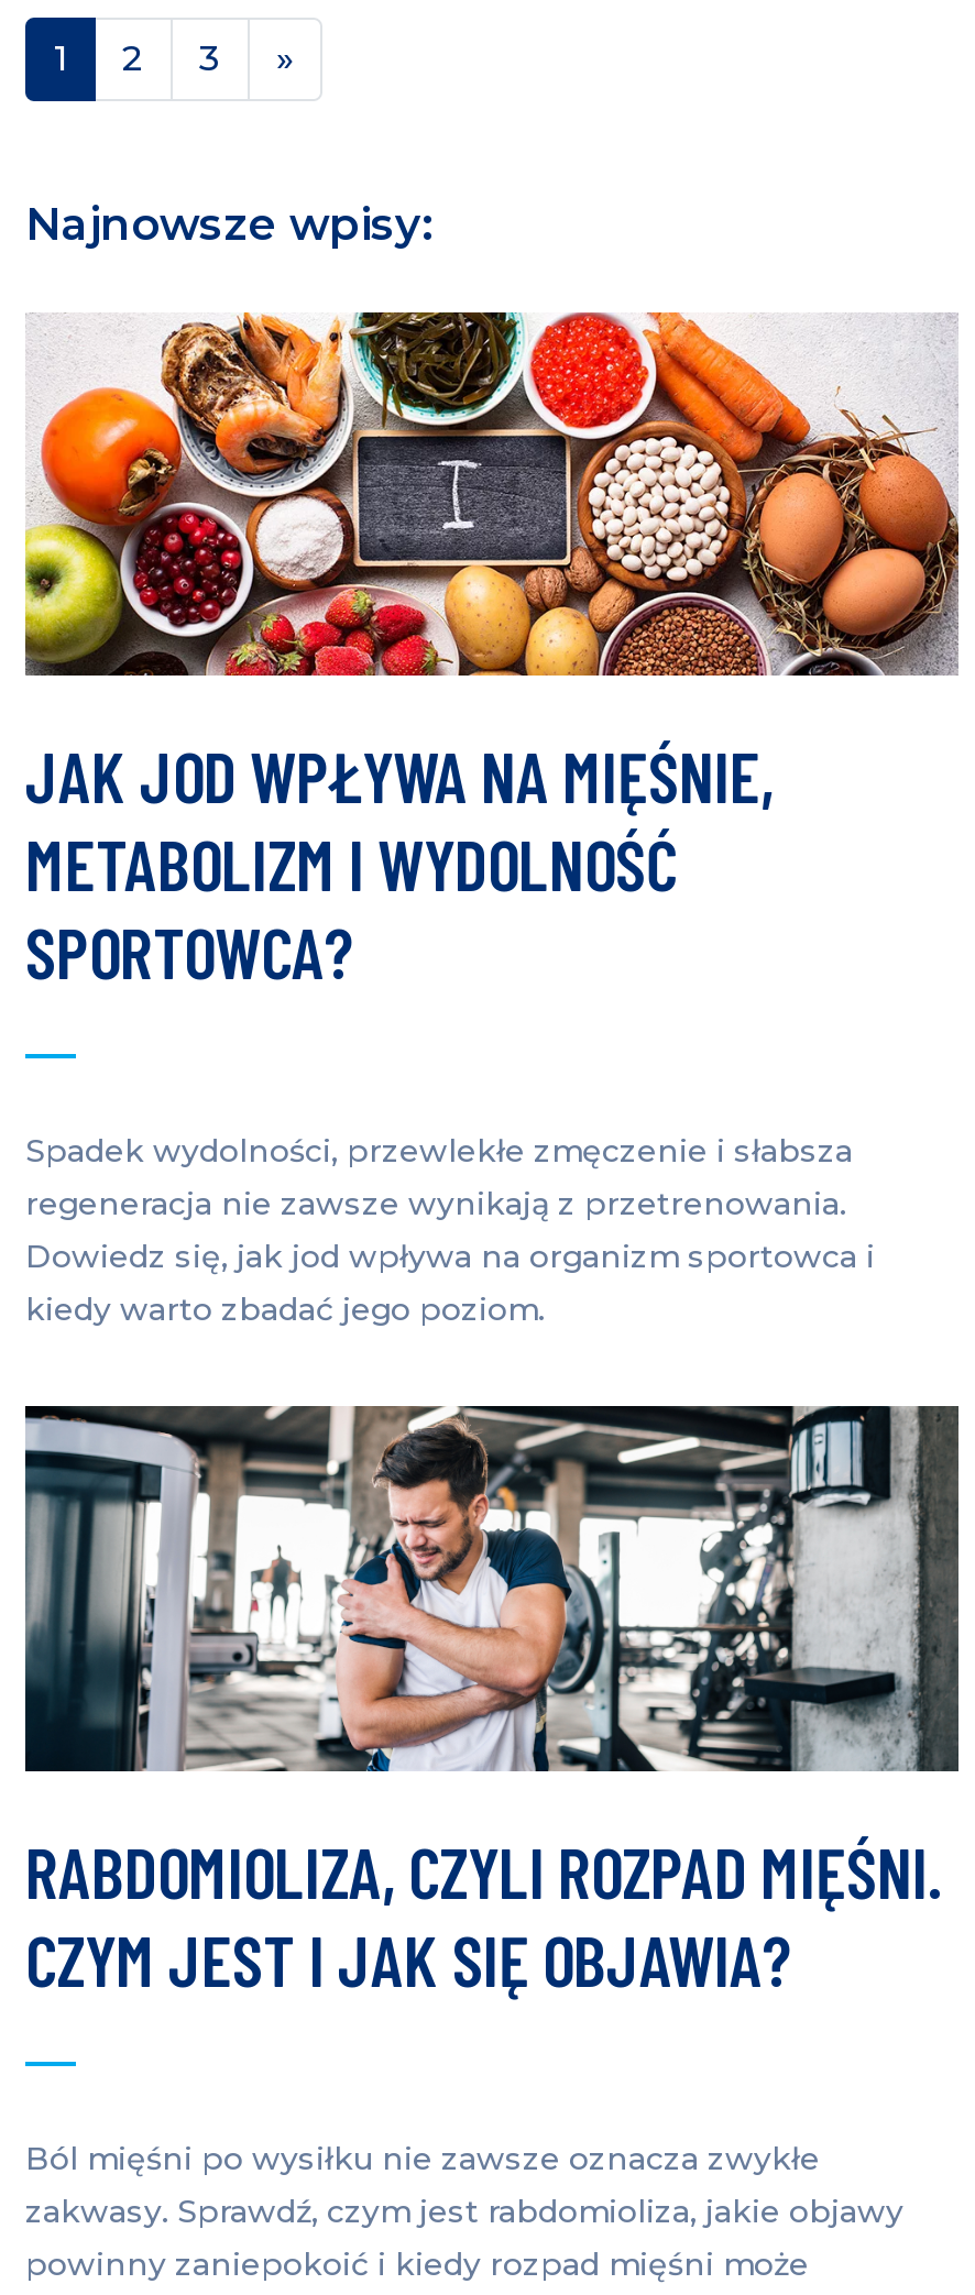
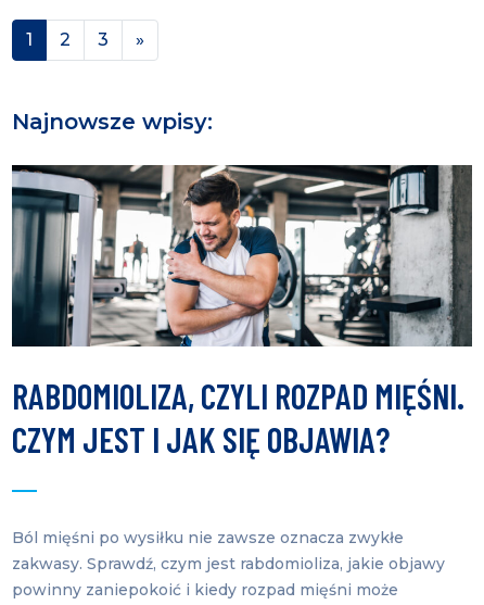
[23,310,958,1328] [image] | JAK JOD WPŁYWA NA MIĘŚNIE, | METABOLIZM I WYDOLNOŚĆ | SPORTOWCA? | Spadek wydolności, przewlekłe zmęczenie i słabsza | regeneracja nie zawsze wynikają z przetrenowania. | Dowiedz się, jak jod wpływa na organizm sportowca i | kiedy warto zbadać jego poziom. -> none

